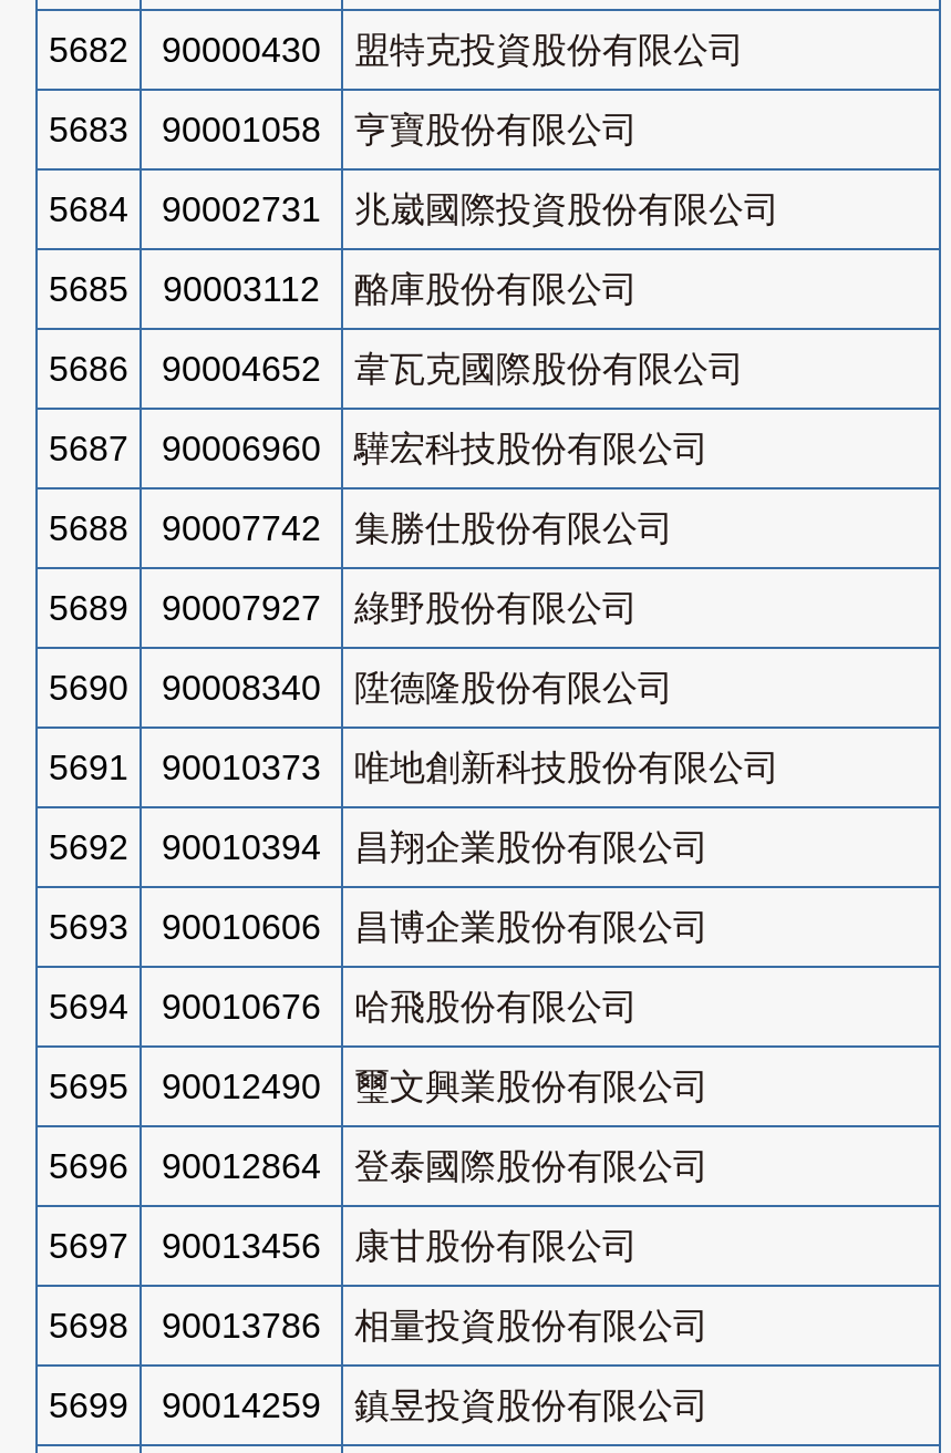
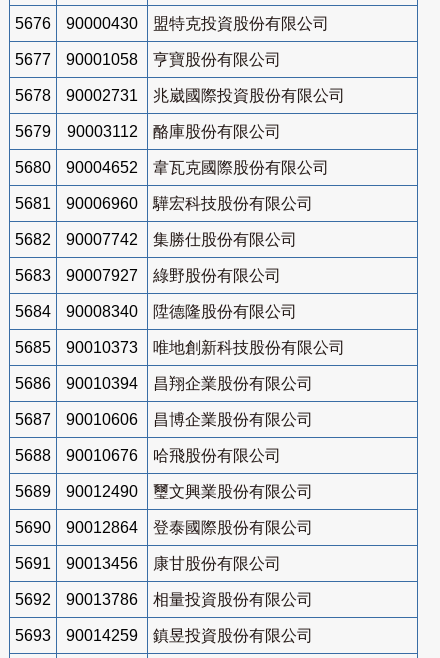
[49,31,744,68] 5682 90000430 盟特克投資股份有限公司 -> [15,15,329,32] 5676 90000430 盟特克投資股份有限公司
[49,111,638,148] 5683 90001058 亨寶股份有限公司 -> [15,51,281,68] 5677 90001058 亨寶股份有限公司
[49,190,779,228] 5684 90002731 兆崴國際投資股份有限公司 -> [15,87,345,104] 5678 90002731 兆崴國際投資股份有限公司
[49,270,638,308] 5685 90003112 酪庫股份有限公司 -> [15,123,281,140] 5679 90003112 酪庫股份有限公司
[49,350,744,387] 5686 90004652 韋瓦克國際股份有限公司 -> [15,159,329,176] 5680 90004652 韋瓦克國際股份有限公司
[49,429,709,467] 5687 90006960 驊宏科技股份有限公司 -> [15,195,313,212] 5681 90006960 驊宏科技股份有限公司
[49,509,673,547] 5688 90007742 集勝仕股份有限公司 -> [15,231,297,248] 5682 90007742 集勝仕股份有限公司
[49,589,638,627] 5689 90007927 綠野股份有限公司 -> [15,267,281,284] 5683 90007927 綠野股份有限公司
[49,669,673,706] 5690 90008340 陞德隆股份有限公司 -> [15,303,297,320] 5684 90008340 陞德隆股份有限公司
[49,748,779,786] 5691 90010373 唯地創新科技股份有限公司 -> [15,339,345,356] 5685 90010373 唯地創新科技股份有限公司
[49,828,709,866] 5692 90010394 昌翔企業股份有限公司 -> [15,375,313,392] 5686 90010394 昌翔企業股份有限公司
[49,908,709,946] 5693 90010606 昌博企業股份有限公司 -> [15,411,313,428] 5687 90010606 昌博企業股份有限公司
[49,988,638,1025] 5694 90010676 哈飛股份有限公司 -> [15,447,281,464] 5688 90010676 哈飛股份有限公司
[49,1067,709,1105] 5695 90012490 璽文興業股份有限公司 -> [15,483,313,500] 5689 90012490 璽文興業股份有限公司
[49,1147,709,1185] 5696 90012864 登泰國際股份有限公司 -> [15,519,313,536] 5690 90012864 登泰國際股份有限公司
[49,1227,638,1265] 5697 90013456 康甘股份有限公司 -> [15,555,281,572] 5691 90013456 康甘股份有限公司
[49,1307,709,1344] 5698 90013786 相量投資股份有限公司 -> [15,591,313,608] 5692 90013786 相量投資股份有限公司
[49,1386,709,1424] 5699 90014259 鎮昱投資股份有限公司 -> [15,627,313,644] 5693 90014259 鎮昱投資股份有限公司

